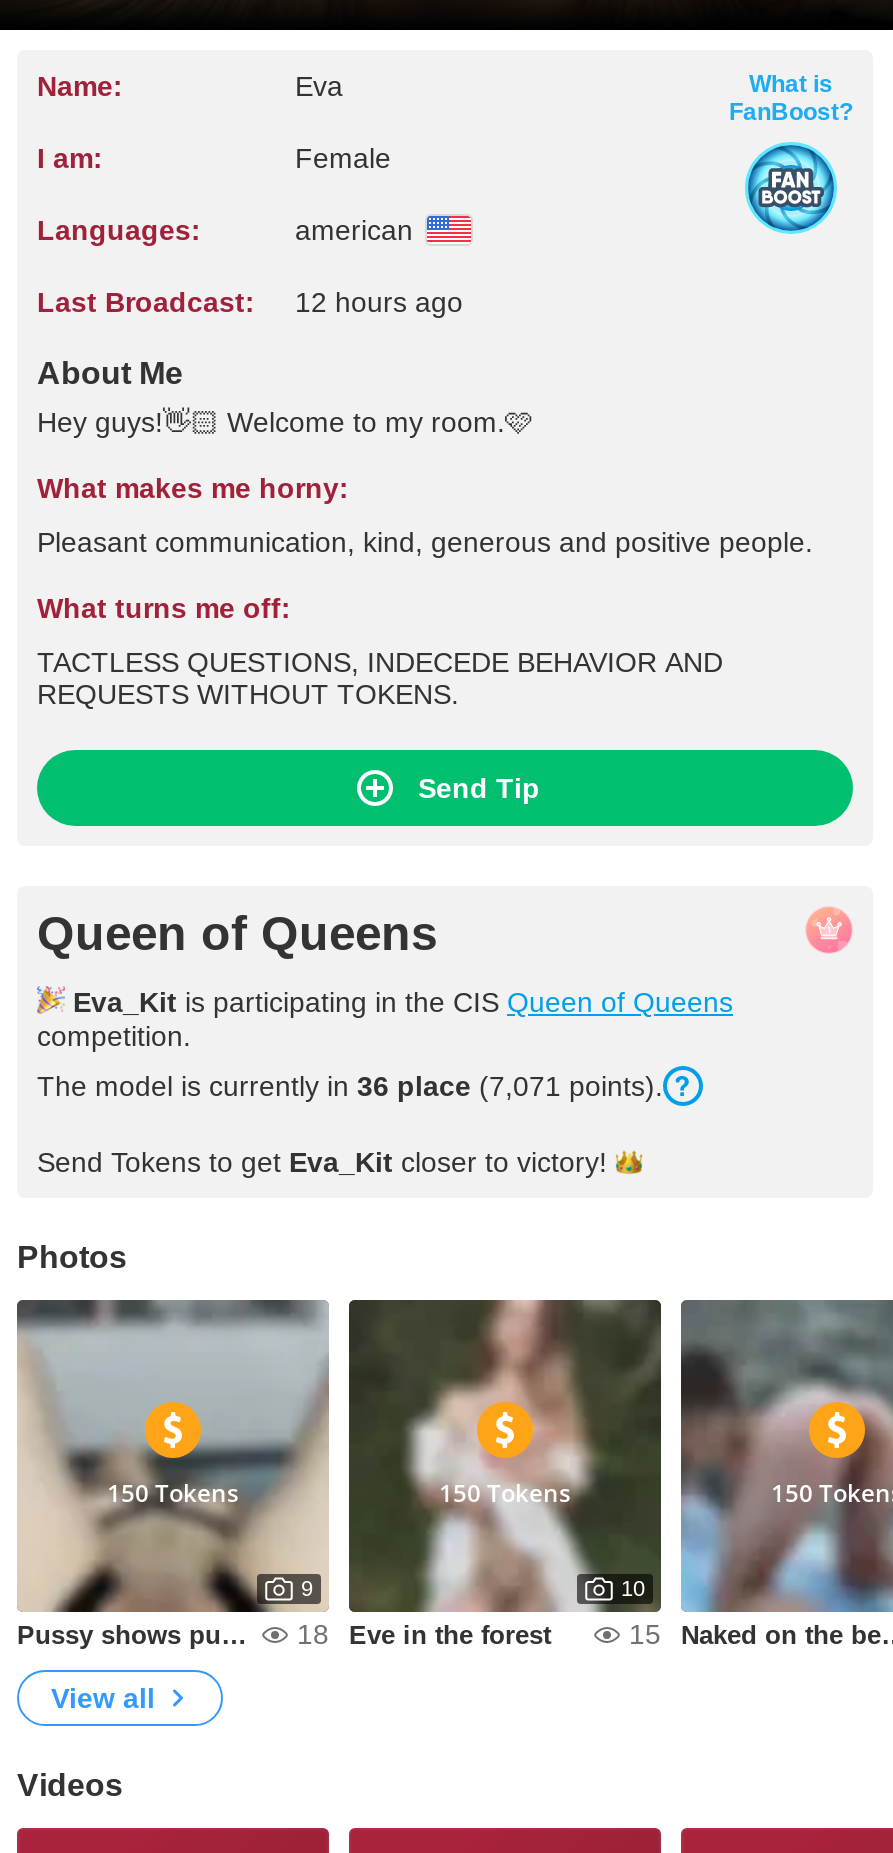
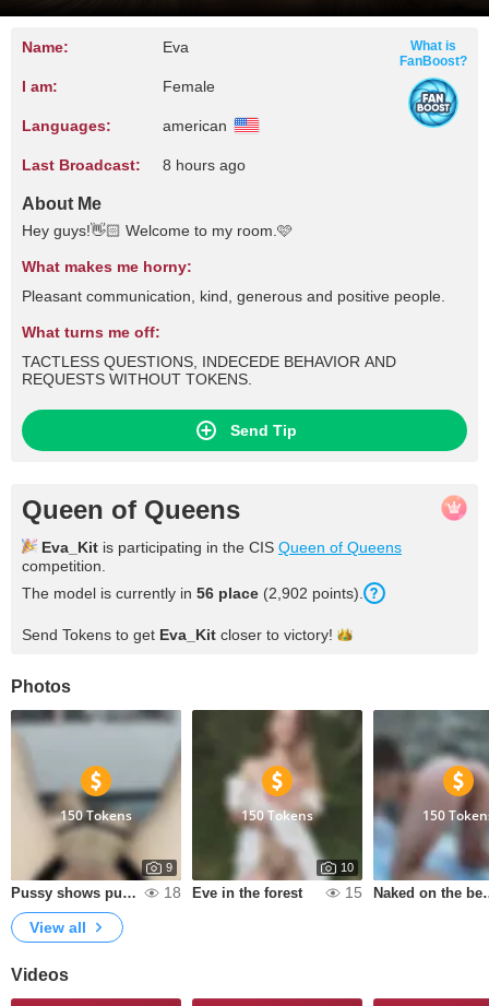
[37,286,463,318] Last Broadcast: 12 hours ago -> [22,156,246,174] Last Broadcast: 8 hours ago
[37,1070,663,1102] The model is currently in 36 place (7,071 points). -> [22,584,363,602] The model is currently in 56 place (2,902 points).

